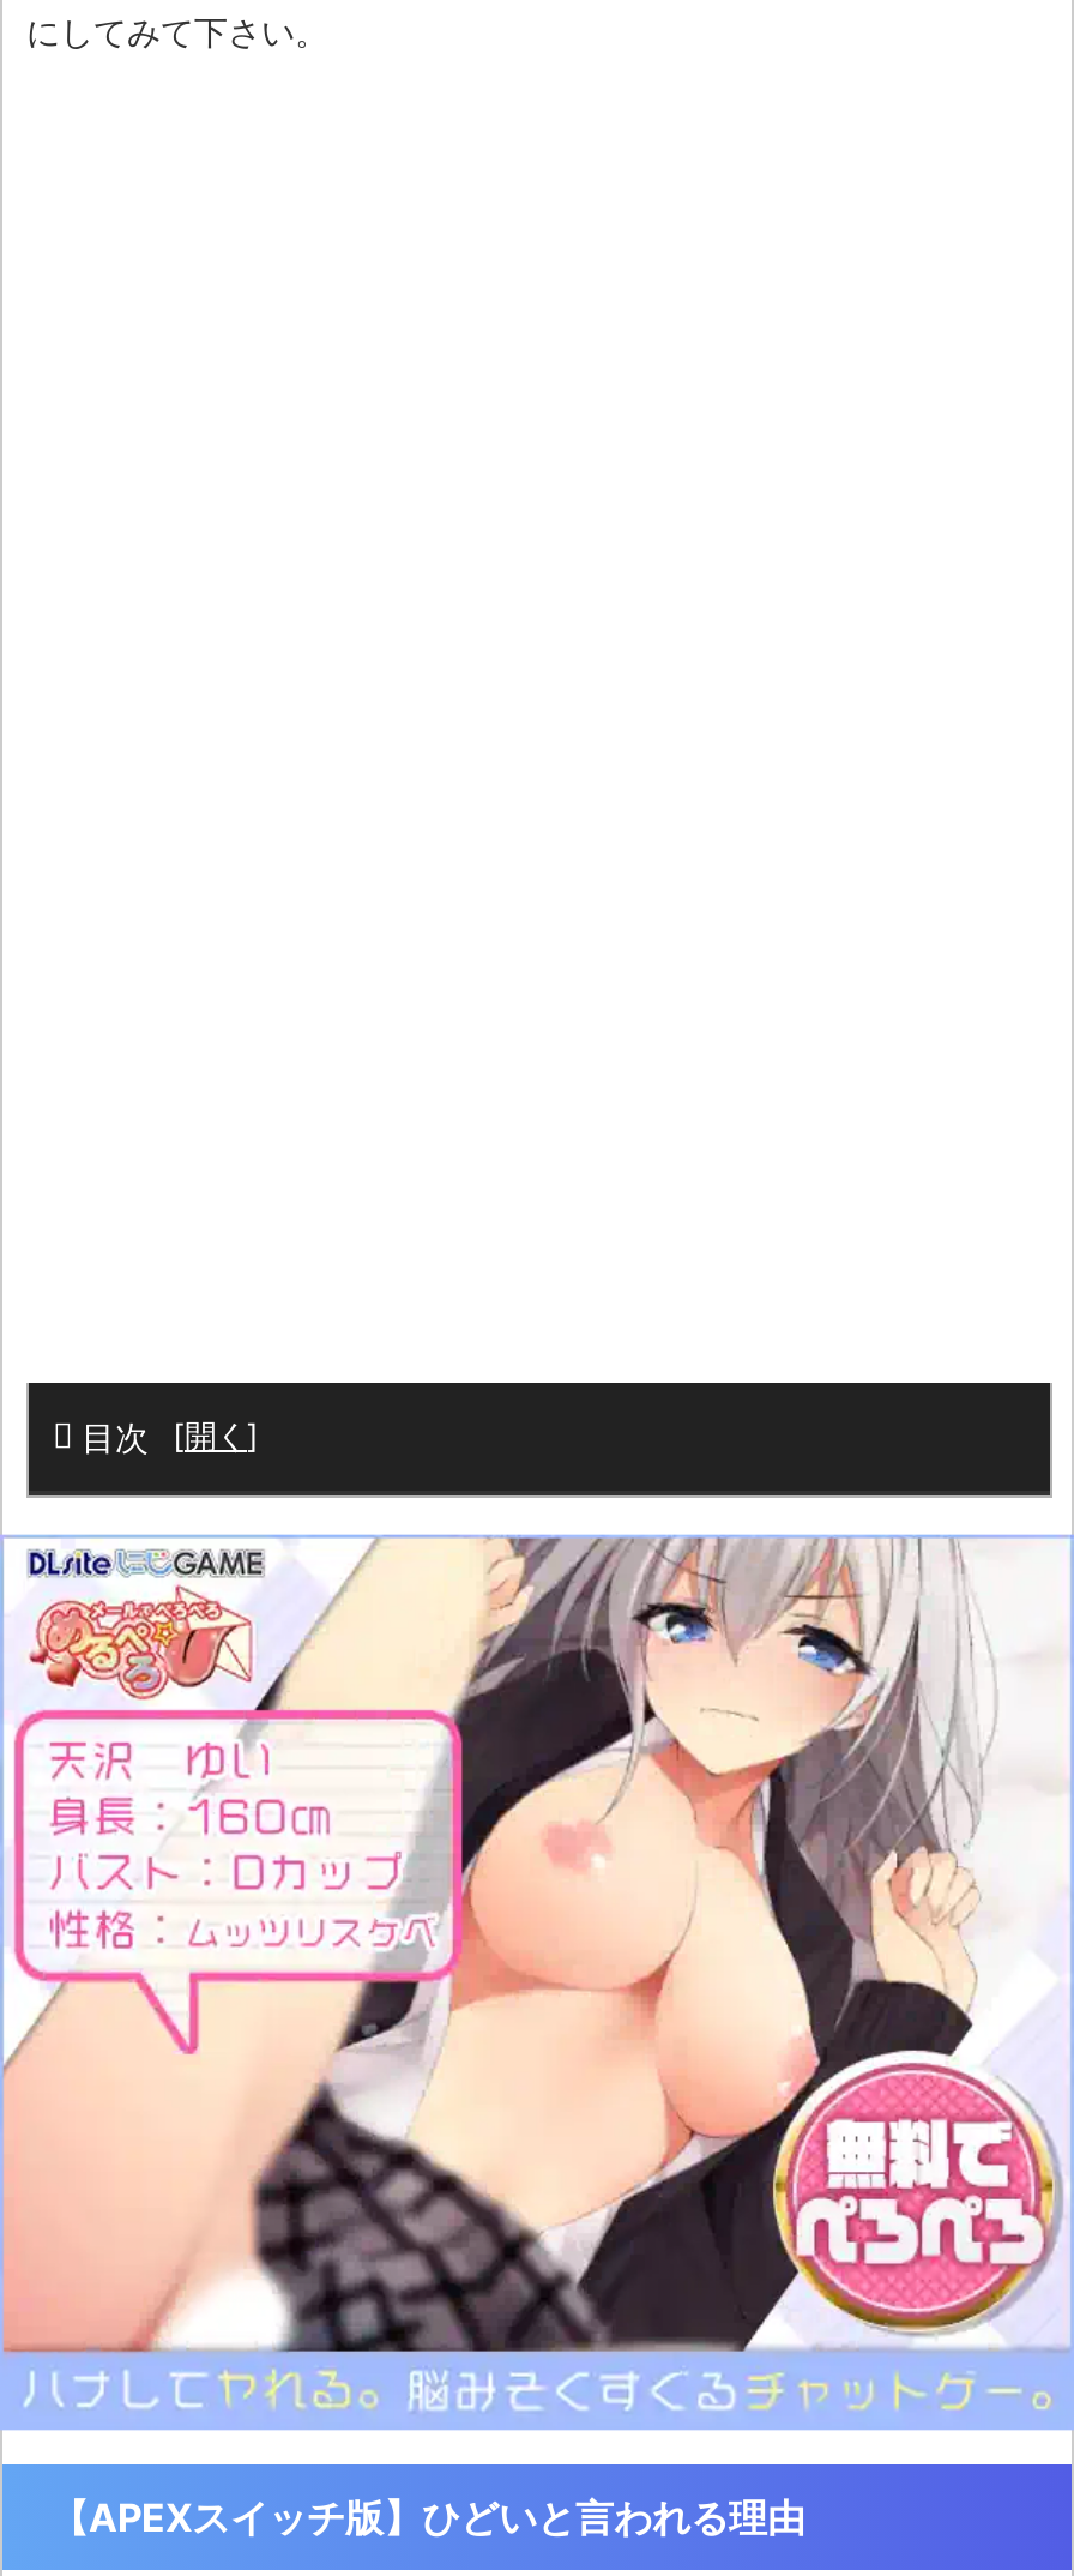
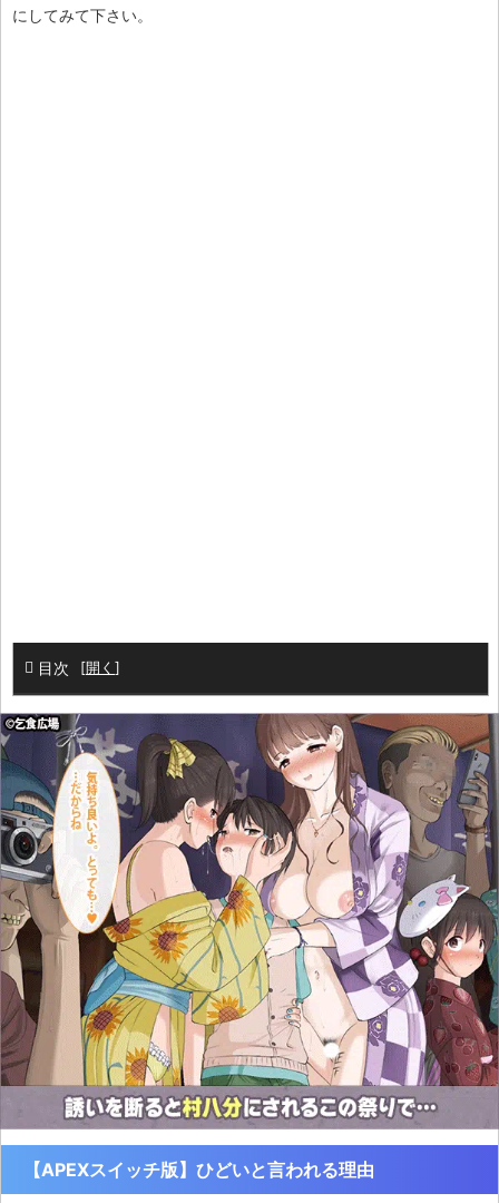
[7,1534,1067,2431] [image] -> [3,712,496,1129] [image]

